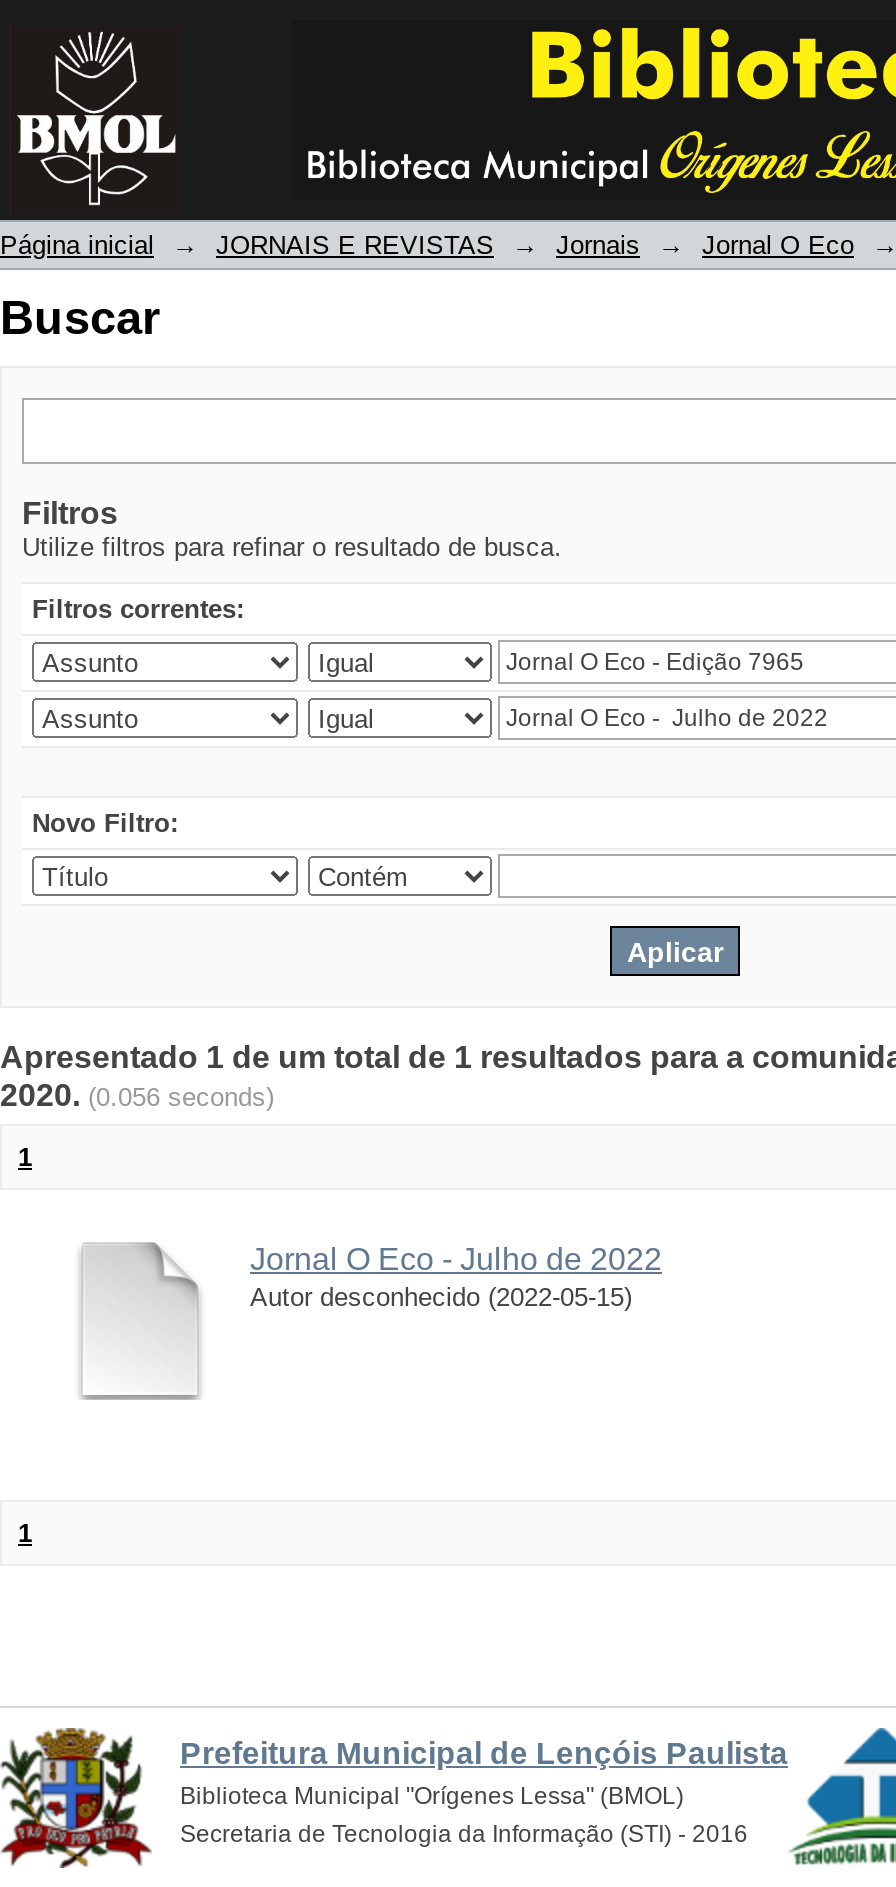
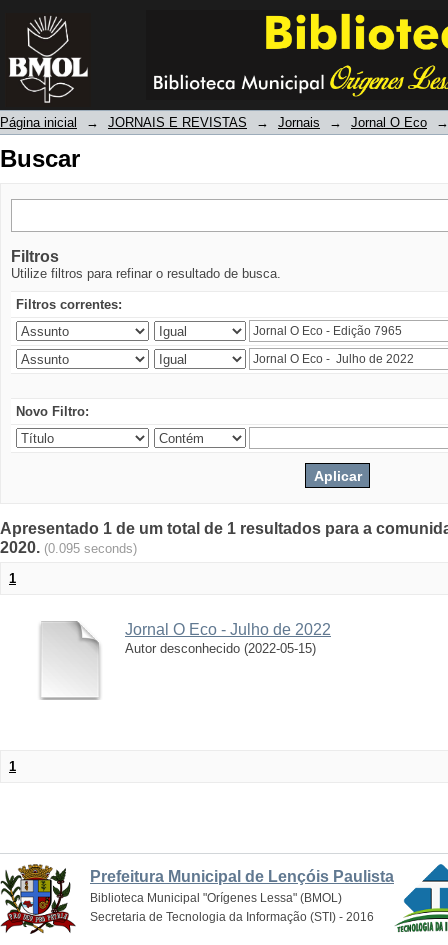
[0,1078,274,1112] 2020. (0.056 seconds) -> [0,539,137,556] 2020. (0.095 seconds)

